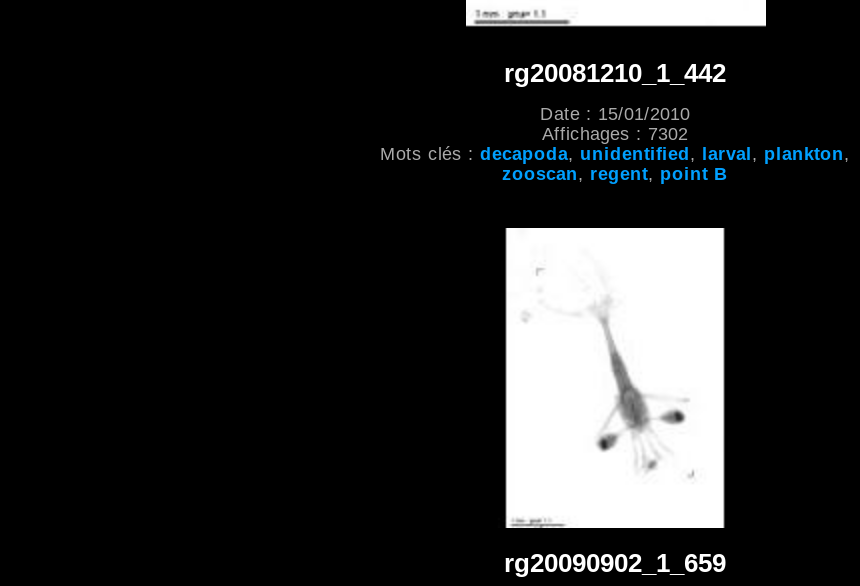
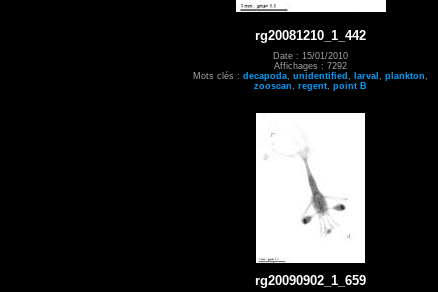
[542,123,688,143] Affichages : 7302 -> [274,61,347,71] Affichages : 7292

